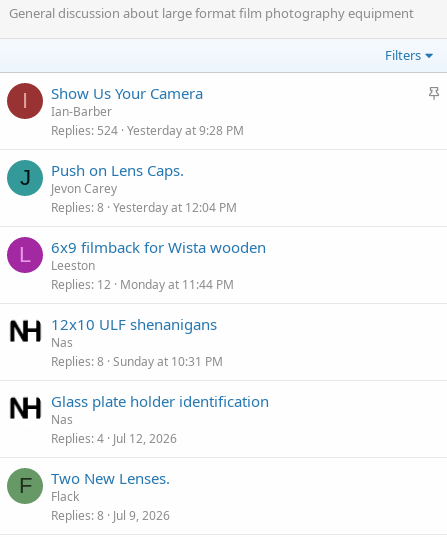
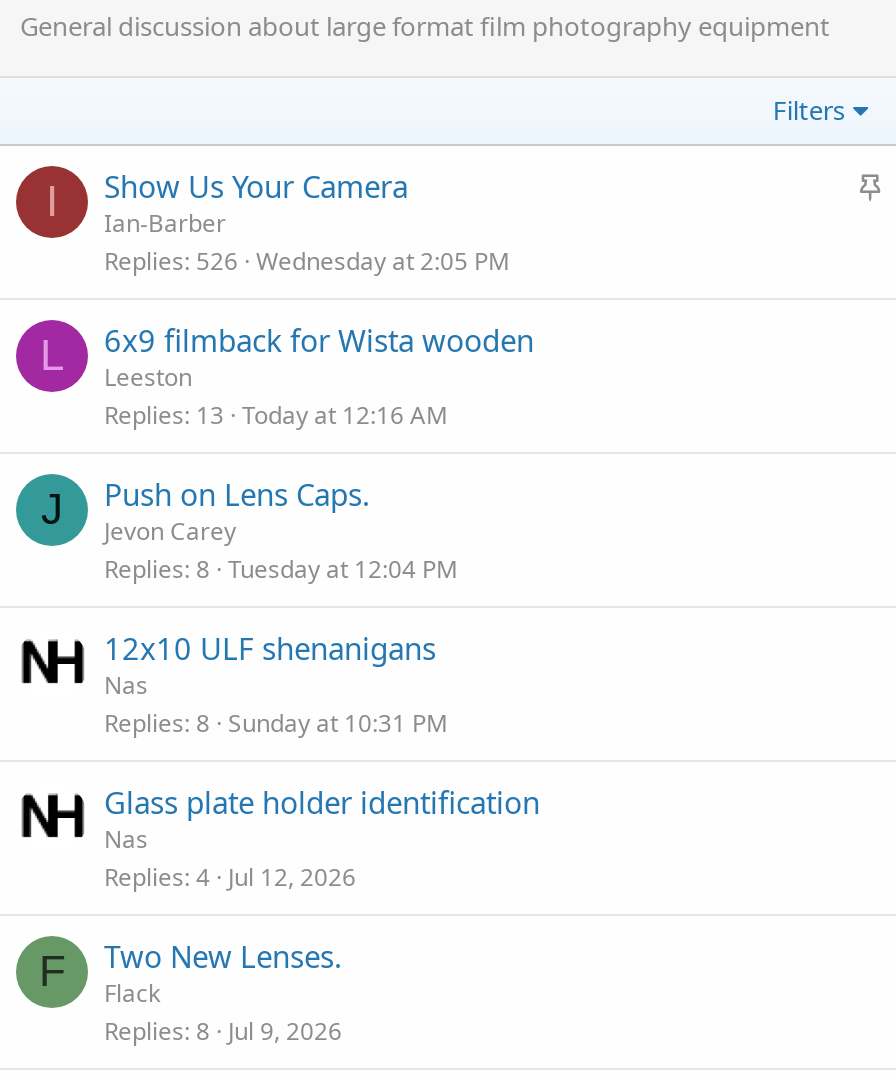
[51,122,244,139] Replies 524 Yesterday at 9:28 PM -> [104,244,510,432] Replies 526 Wednesday at 2:05 PM | Replies 13 Today at 12:16 AM
moved [19,160,184,197] -> [41,474,370,548]: J | Push on Lens Caps. | Jevon Carey
[51,199,237,293] Replies 8 Yesterday at 12:04 PM | Replies 12 Monday at 11:44 PM -> [104,552,458,586] Replies 8 Tuesday at 12:04 PM
moved [19,237,266,274] -> [40,320,534,394]: L | 6x9 filmback for Wista wooden | Leeston

